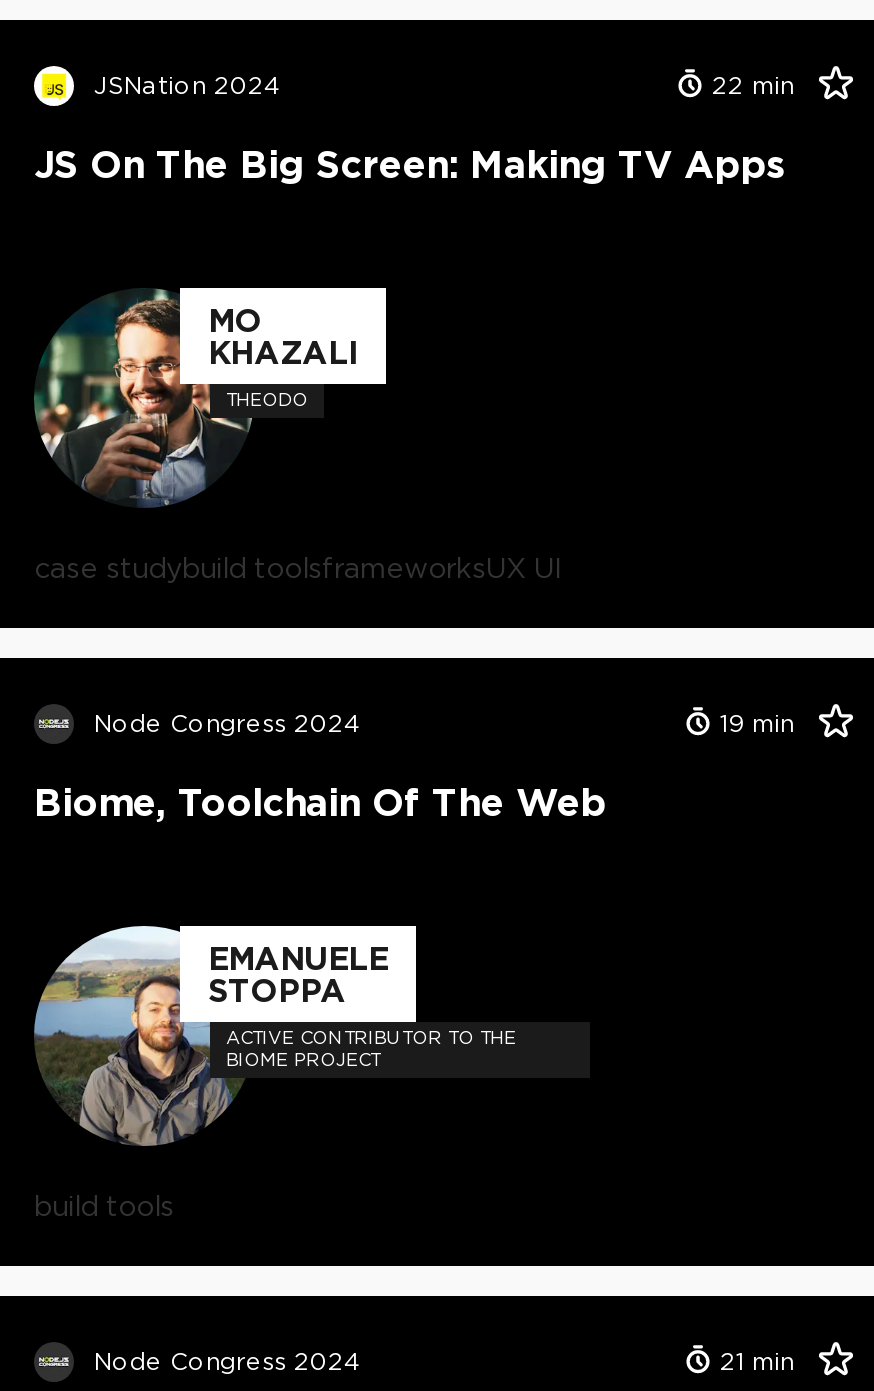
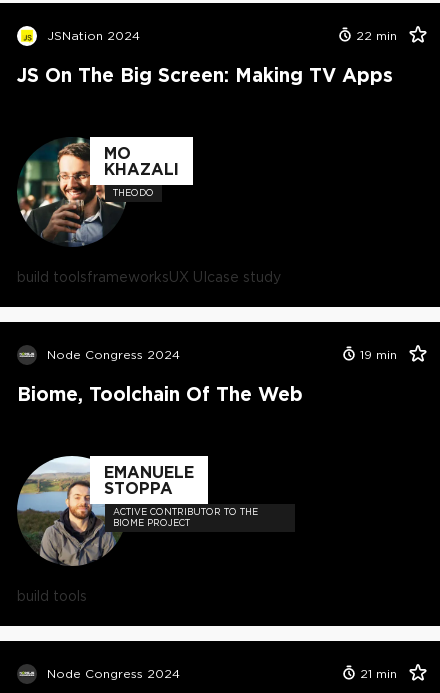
[34,552,562,584] case studybuild toolsframeworksUX UI -> [17,269,281,285] build toolsframeworksUX UIcase study

